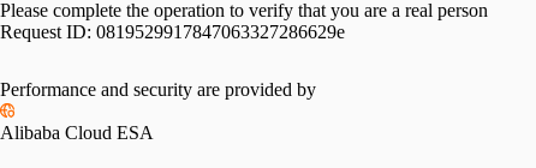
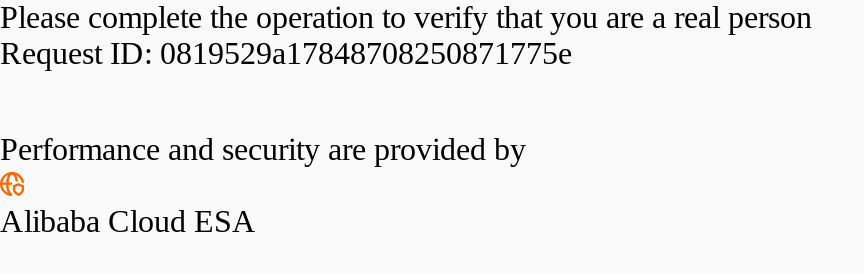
[0,22,345,42] Request ID: 0819529917847063327286629e -> [0,36,572,70] Request ID: 0819529a17848708250871775e

